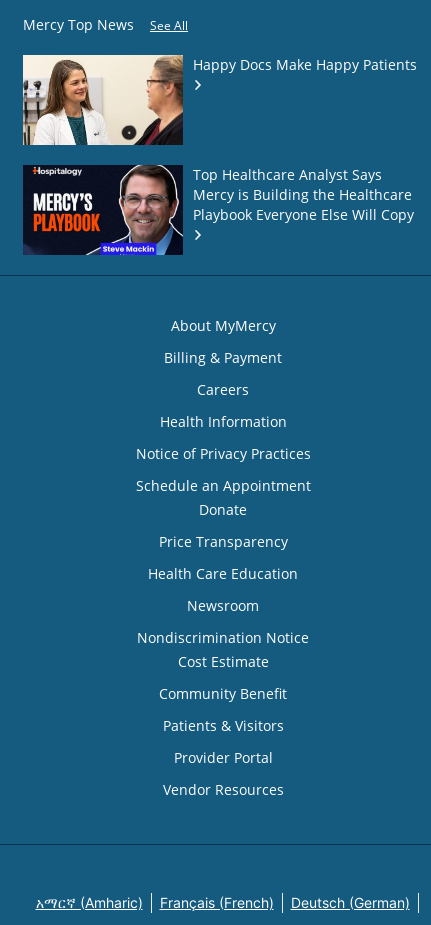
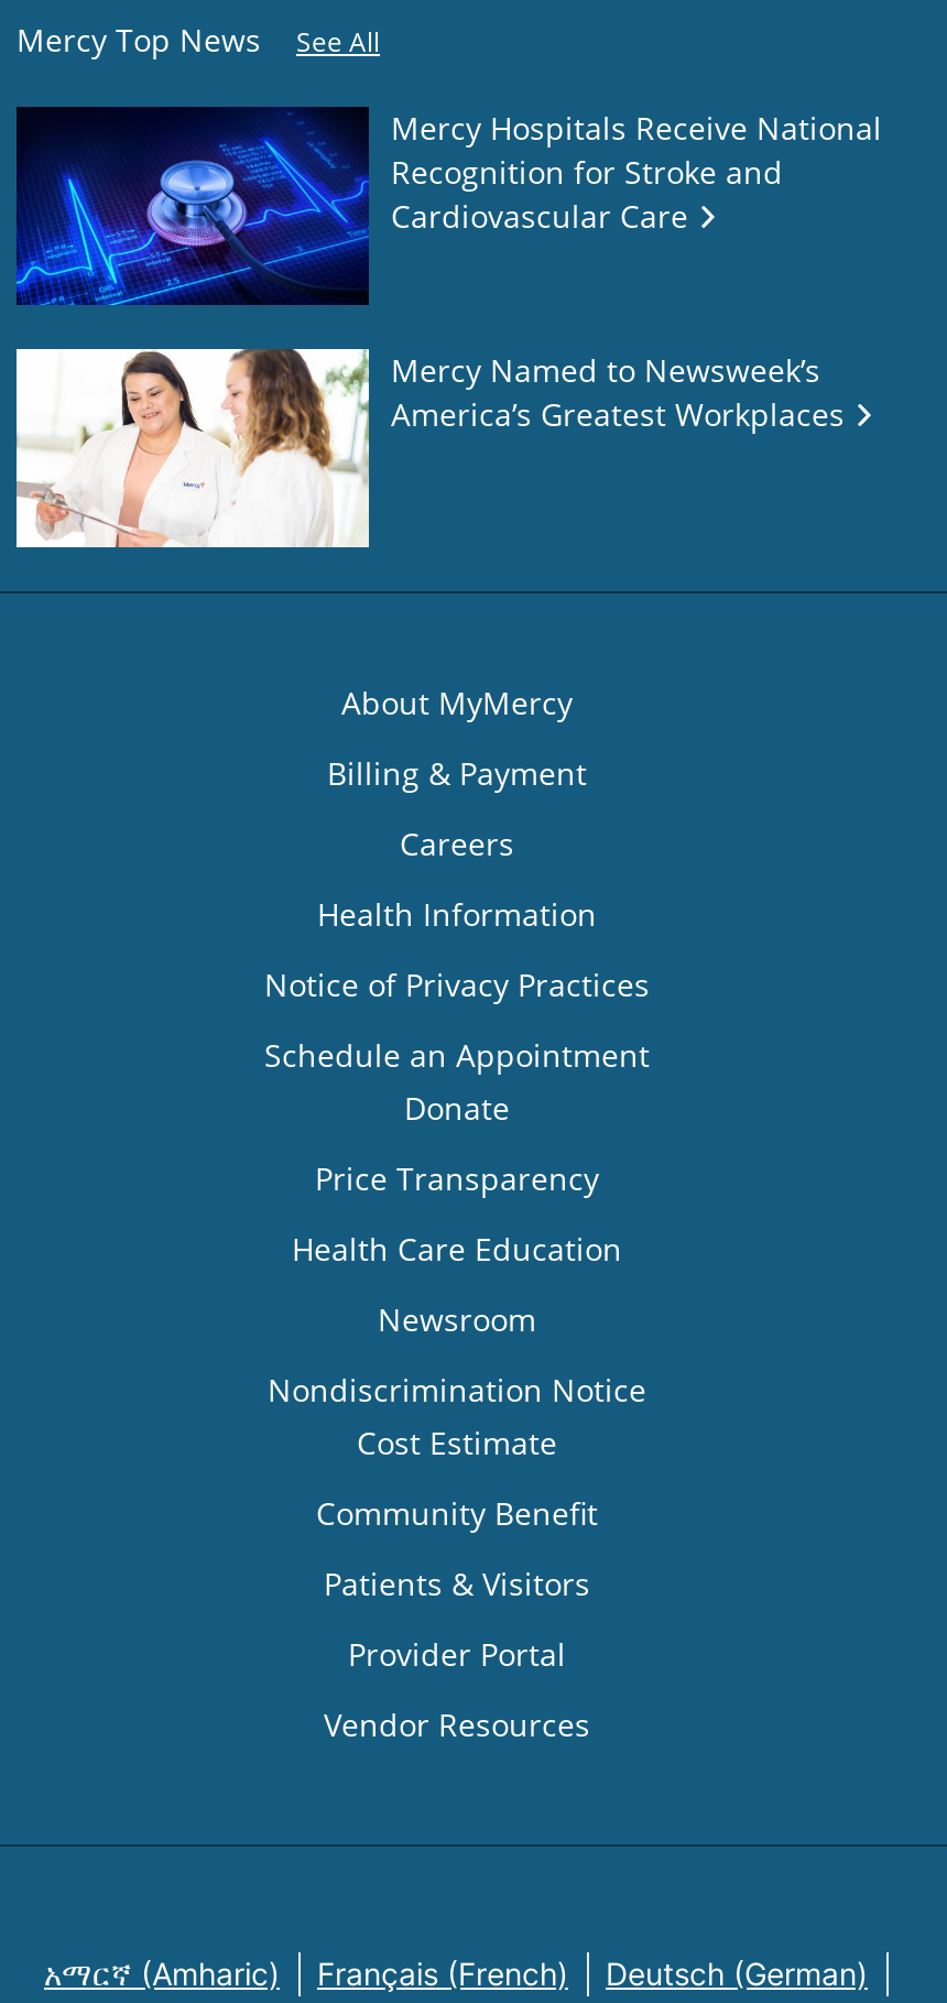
[22,54,417,146] [image] | Happy Docs Make Happy Patients -> [14,106,882,306] [image] | Mercy Hospitals Receive National | Recognition for Stroke and | Cardiovascular Care
[22,164,414,256] [image] | Top Healthcare Analyst Says | Mercy is Building the Healthcare | Playbook Everyone Else Will Copy -> [14,346,853,551] [image] | Mercy Named to Newsweek’s | America’s Greatest Workplaces

